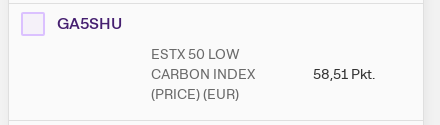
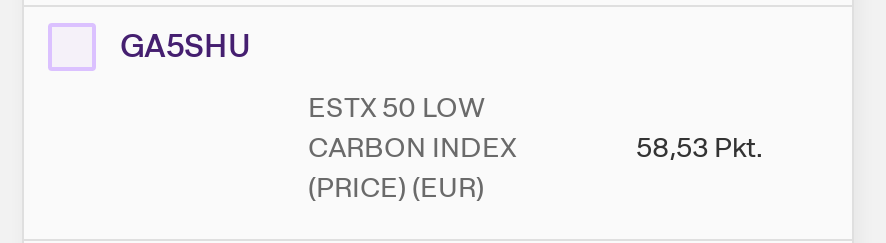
[313,65,375,83] 58,51 Pkt. -> [636,129,762,165] 58,53 Pkt.

